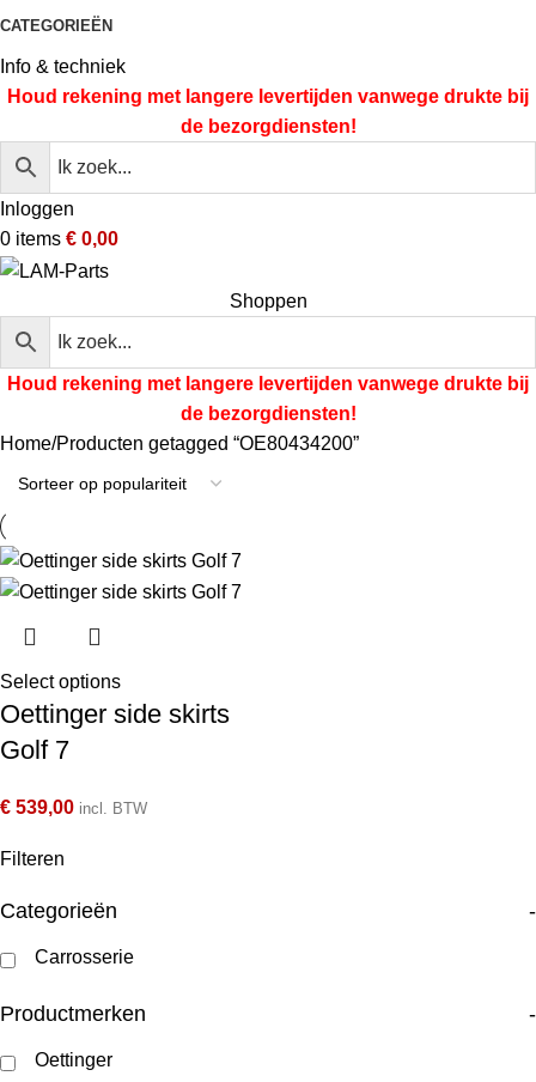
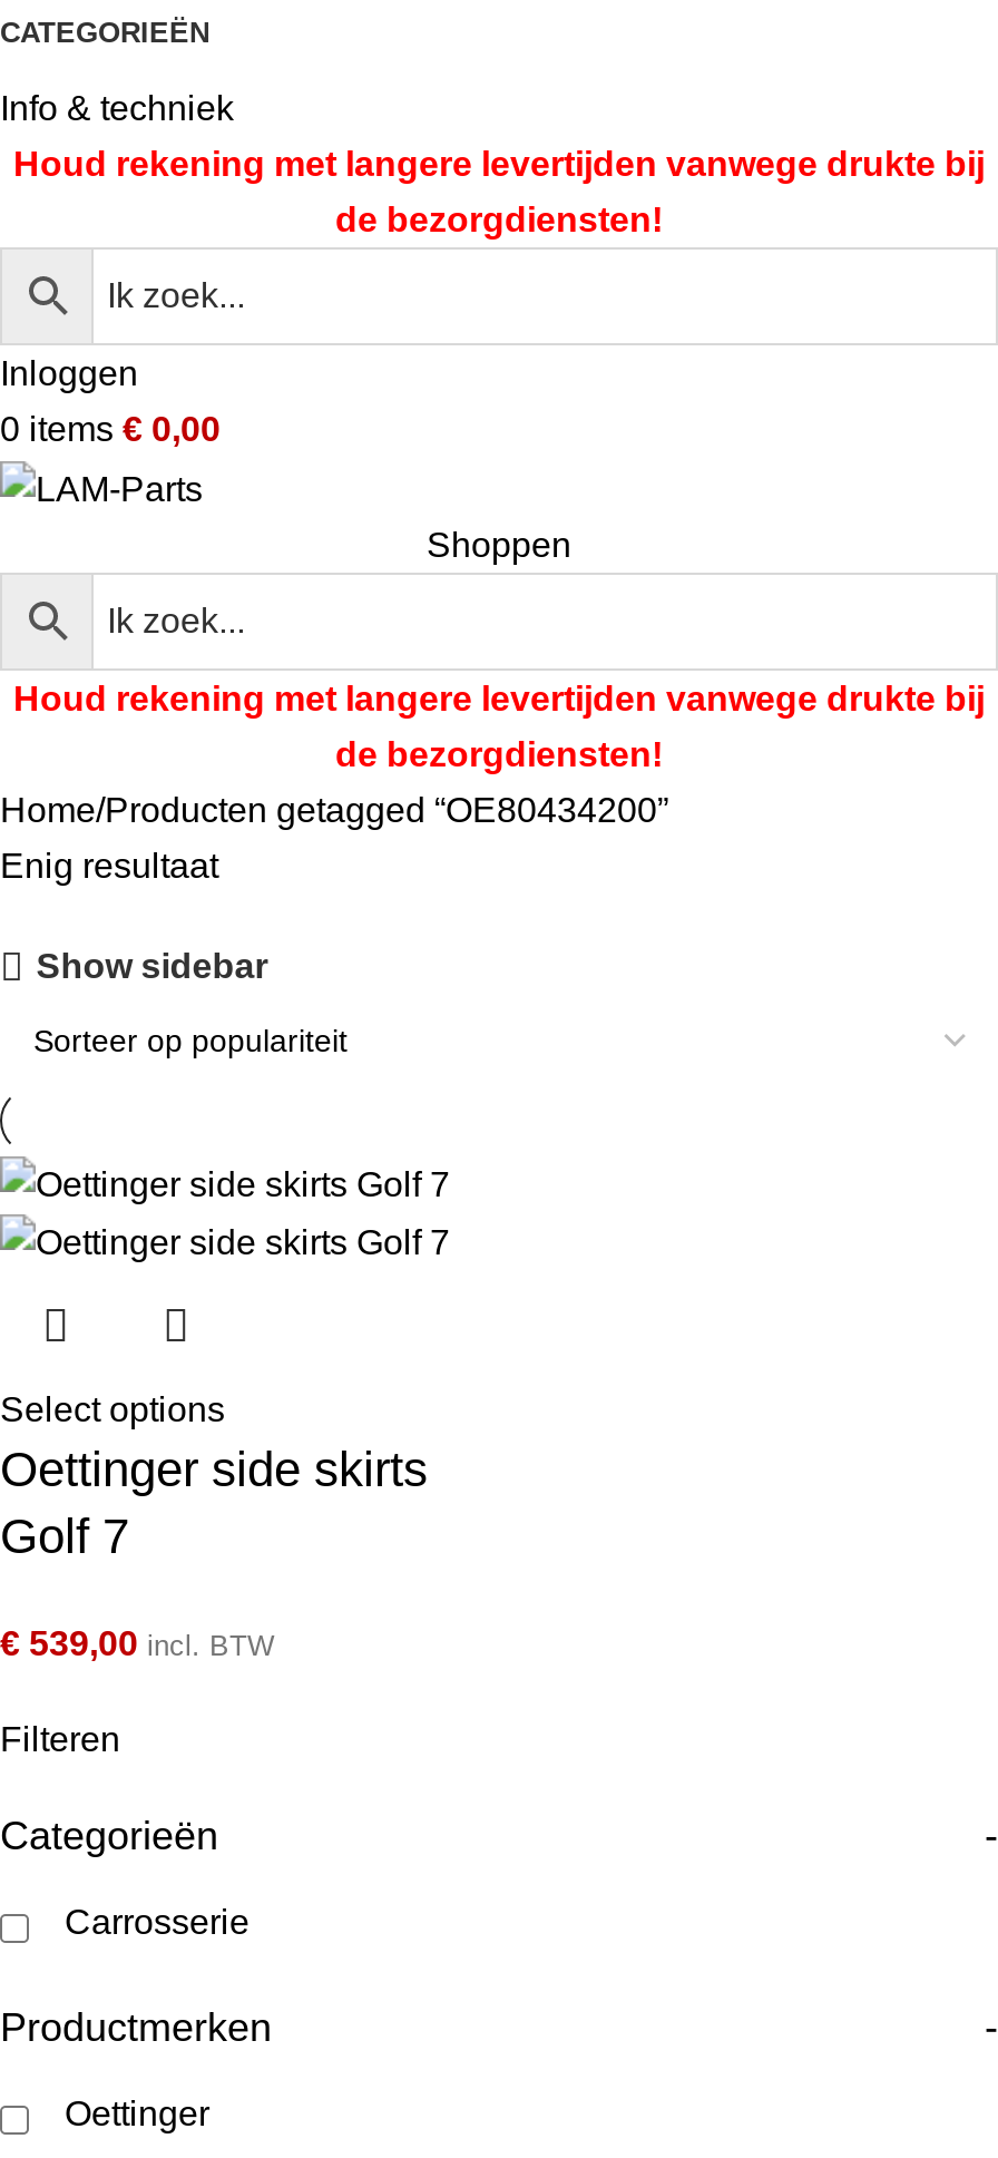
none -> [0,846,268,986] Enig resultaat | Show sidebar

